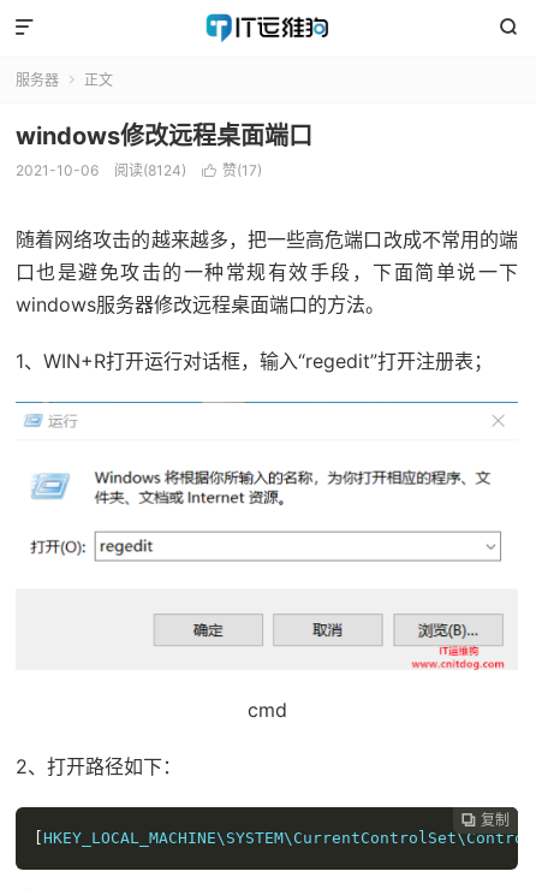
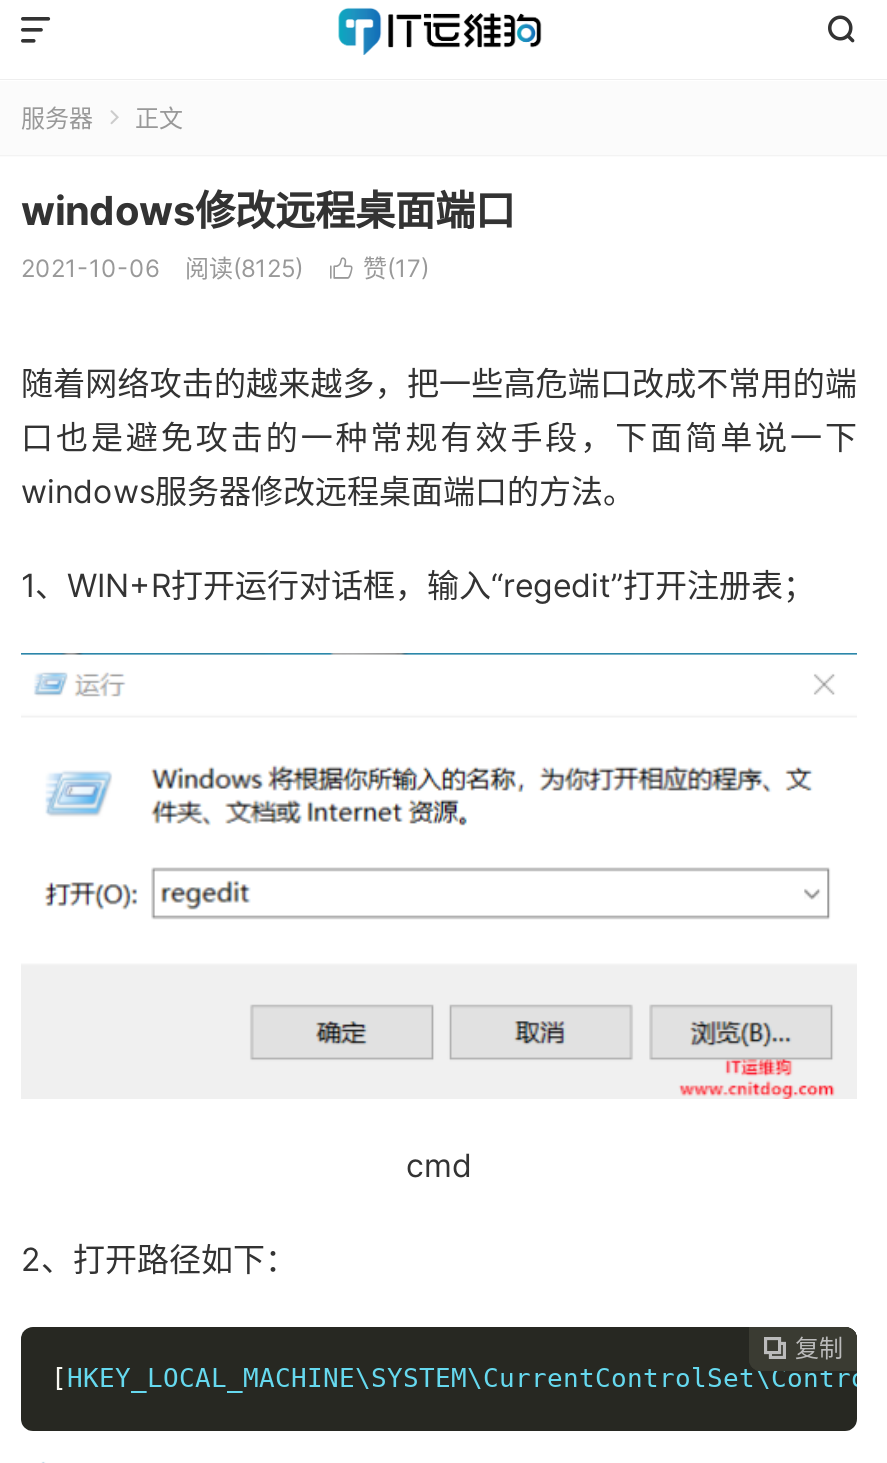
[114,161,186,179] 阅读(8124) -> [185,253,303,283] 阅读(8125)

